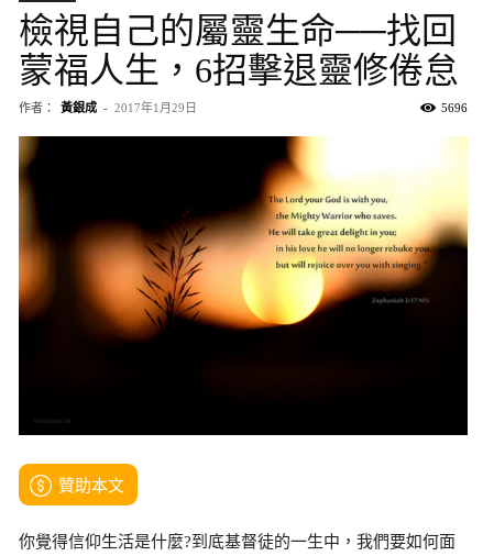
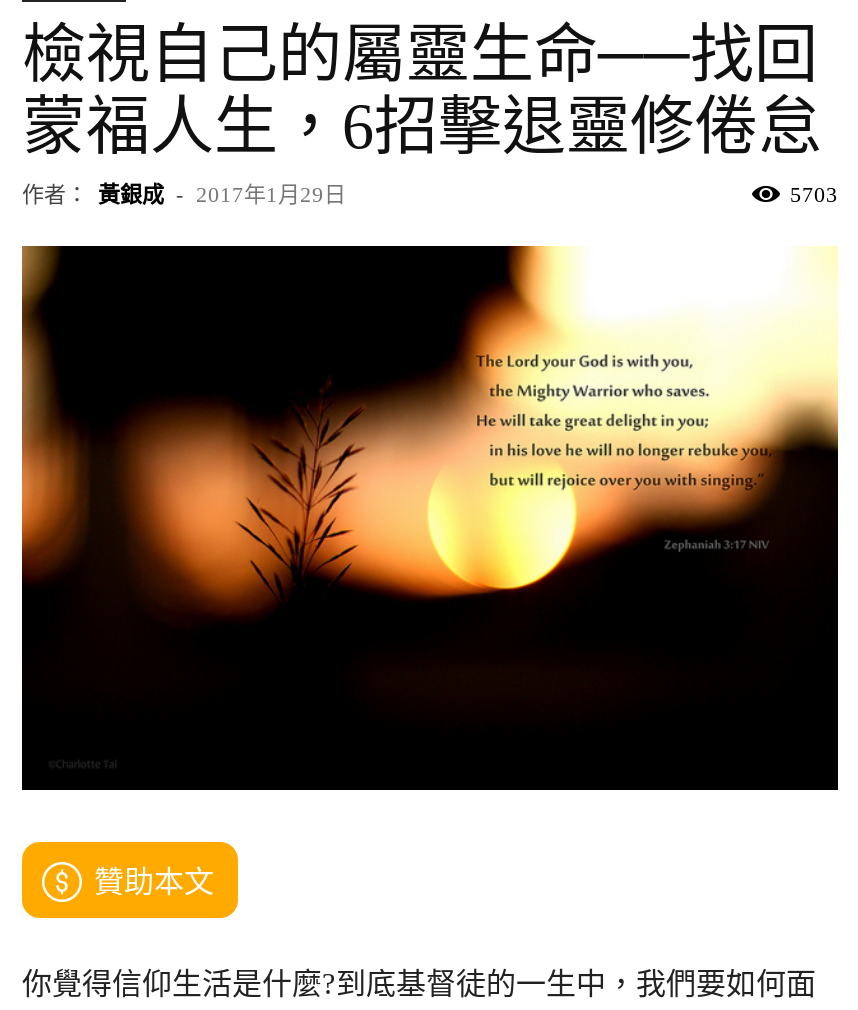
[441,101,468,114] 5696 -> [790,181,838,205] 5703

